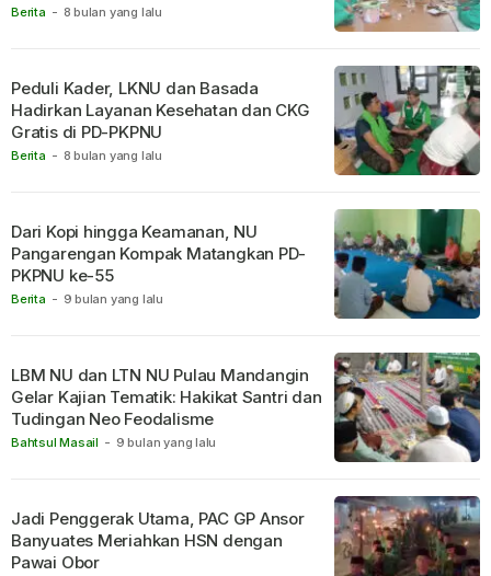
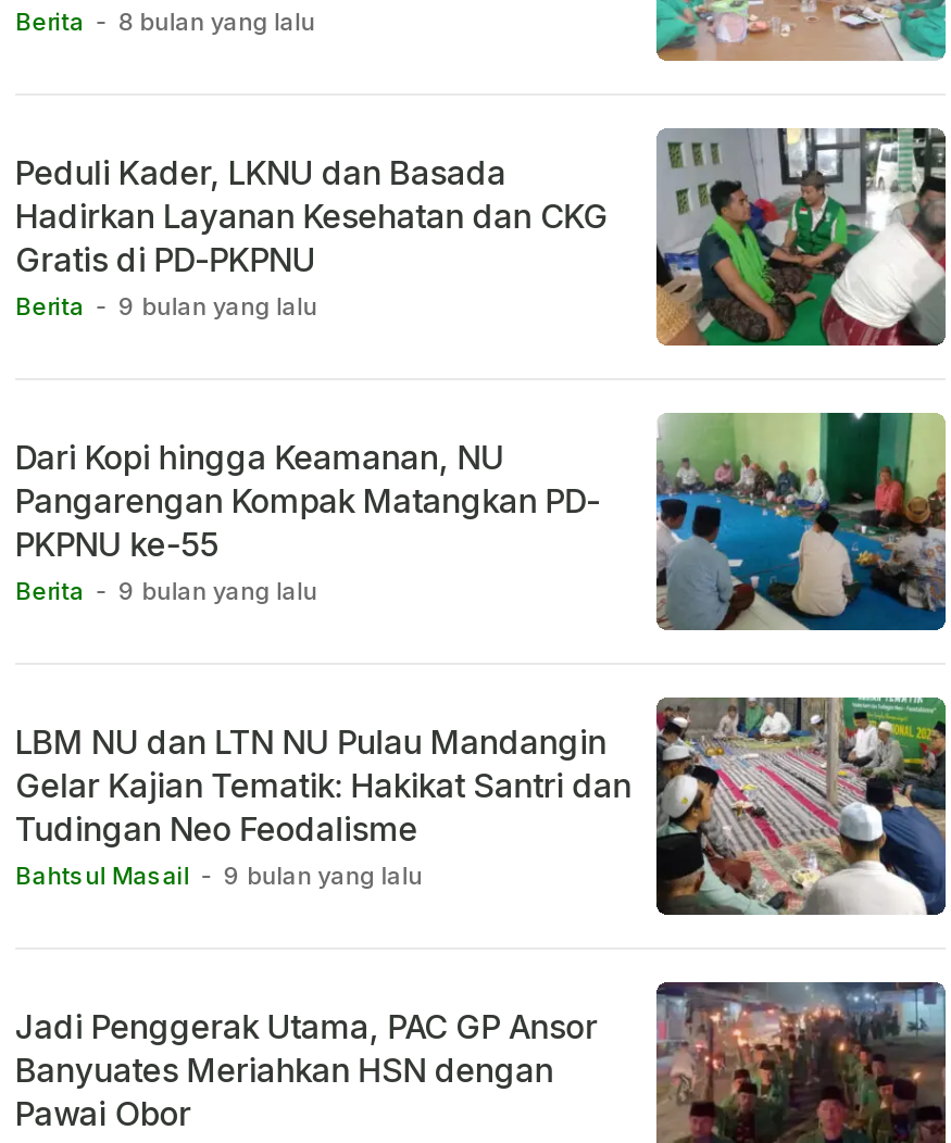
[11,147,162,163] Berita - 8 bulan yang lalu -> [15,292,317,323] Berita - 9 bulan yang lalu

